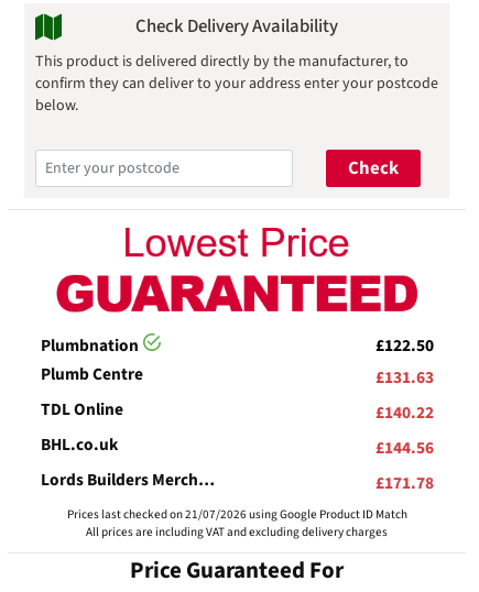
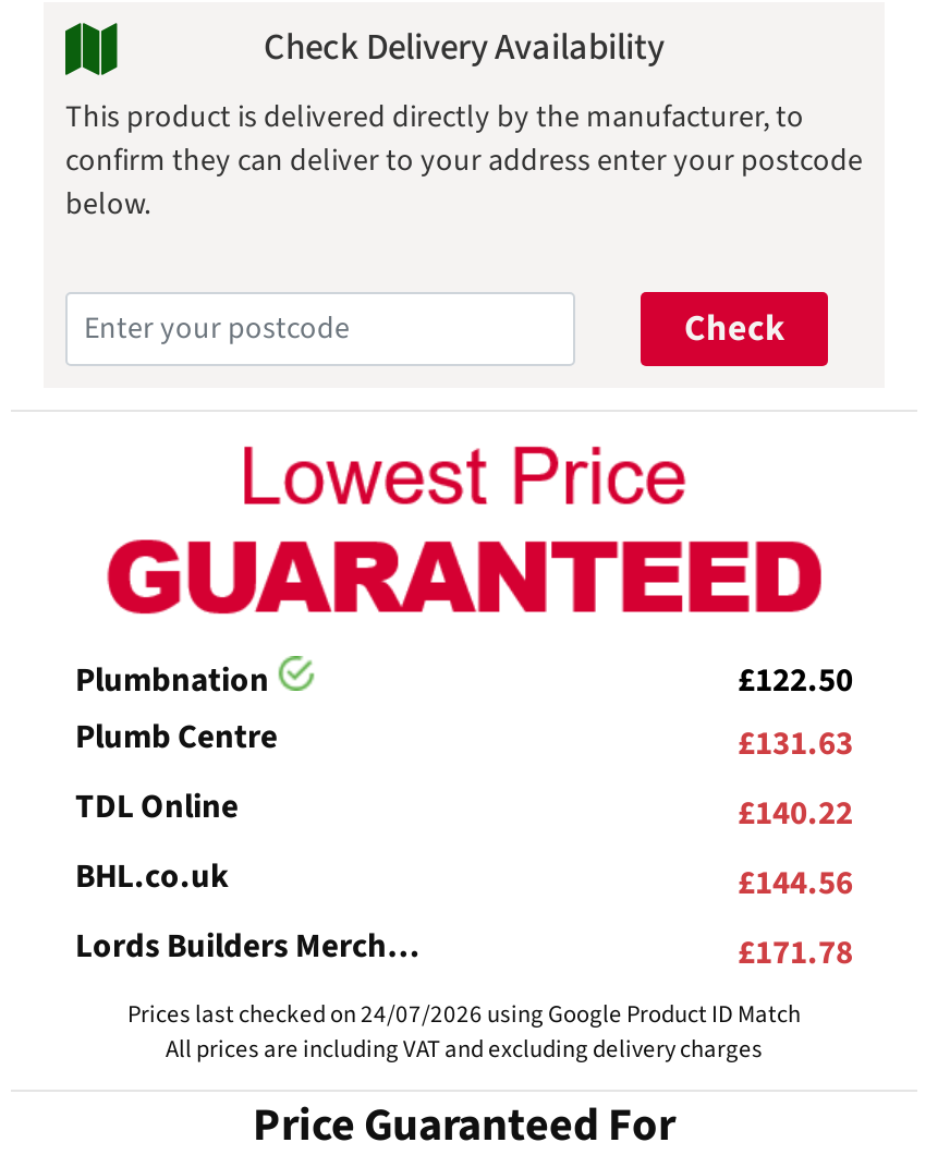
[67,507,407,523] Prices last checked on 21/07/2026 using Google Product ID Match -> [127,999,801,1032] Prices last checked on 24/07/2026 using Google Product ID Match

